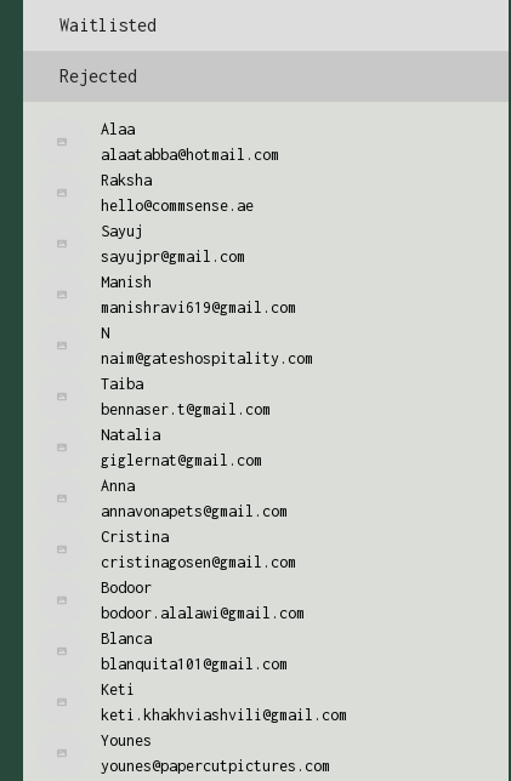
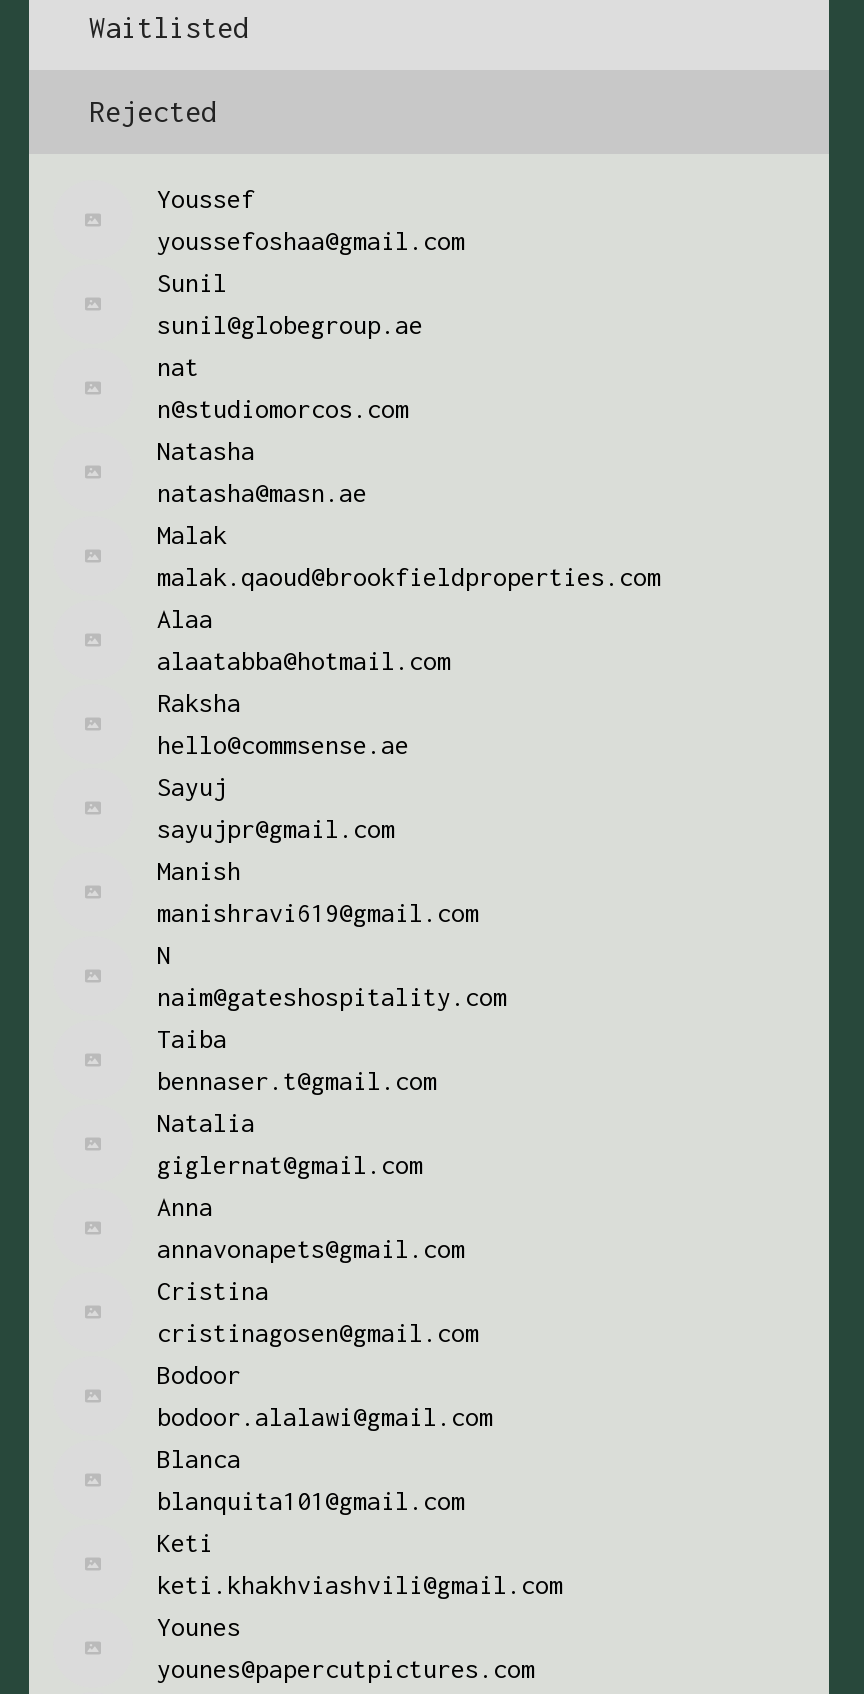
none -> [157,184,661,592] Youssef | youssefoshaa@gmail.com | Sunil | sunil@globegroup.ae | nat | n@studiomorcos.com | Natasha | natasha@masn.ae | Malak | malak.qaoud@brookfieldproperties.com

